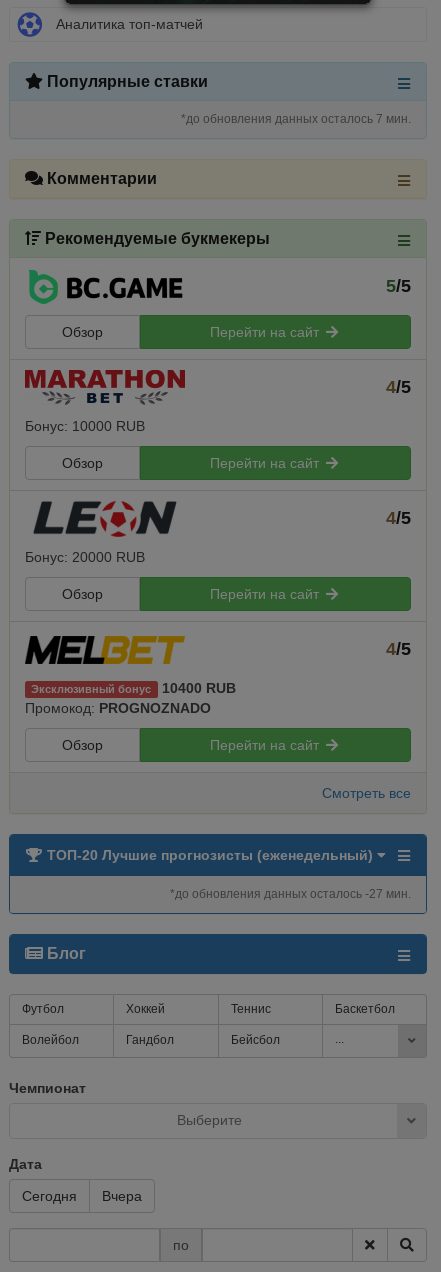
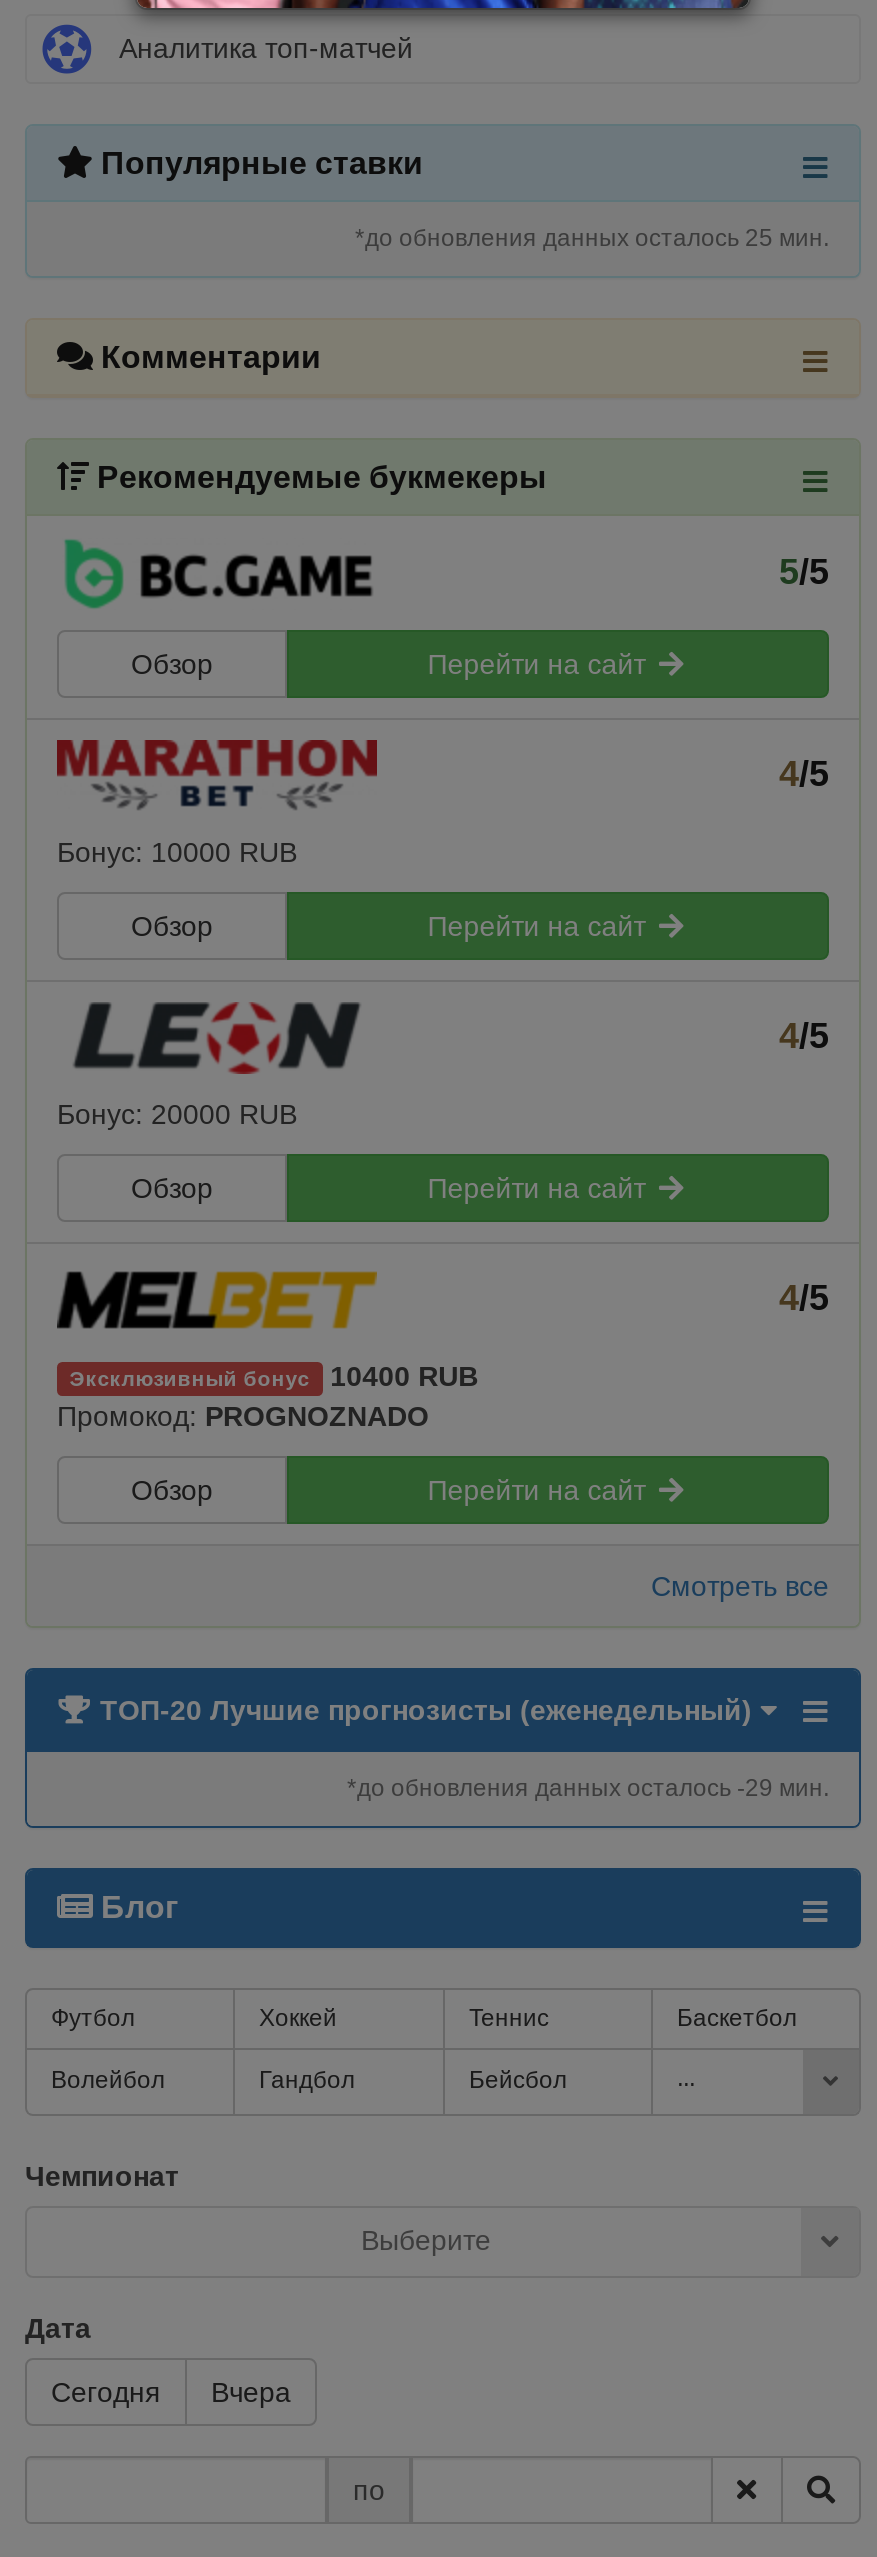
[181,112,411,126] *до обновления данных осталось 7 мин. -> [355,224,829,252] *до обновления данных осталось 25 мин.
[170,887,411,901] *до обновления данных осталось -27 мин. -> [347,1774,829,1802] *до обновления данных осталось -29 мин.

